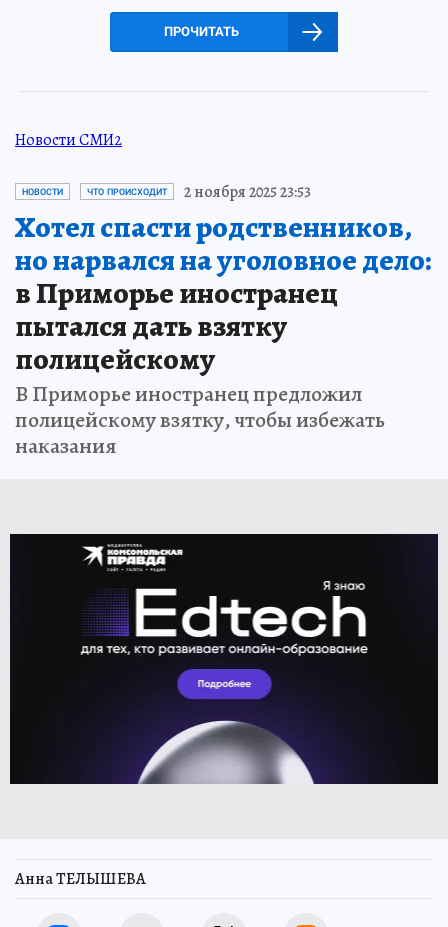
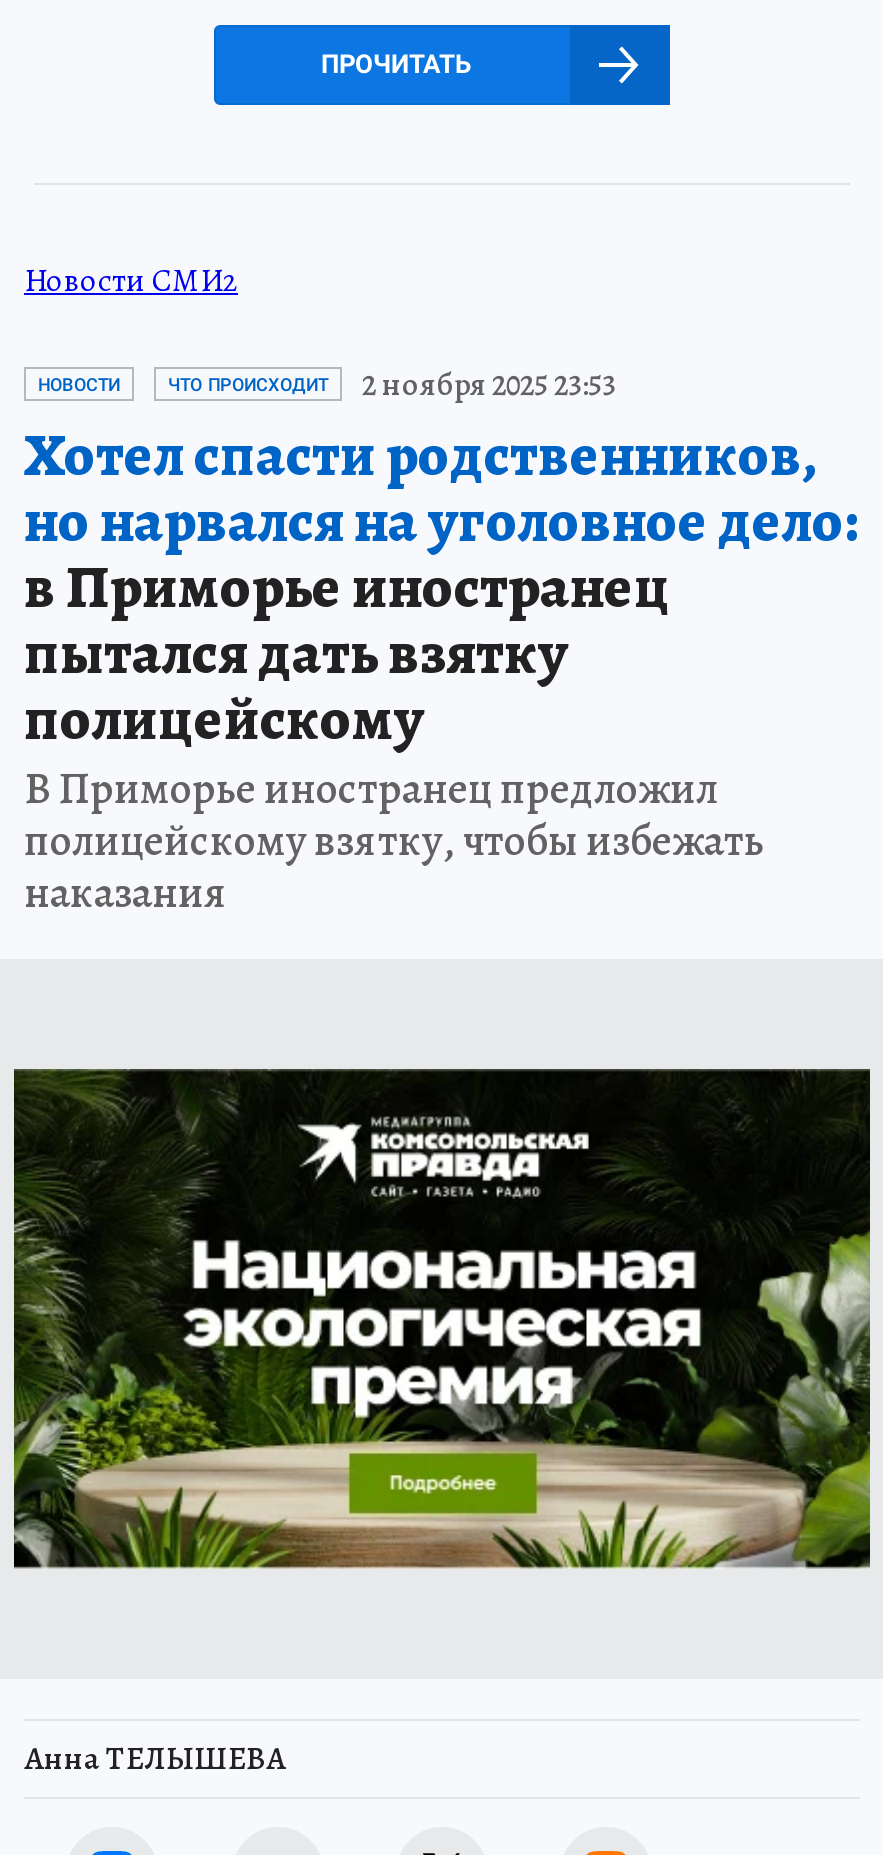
[9,534,439,785] [image] -> [12,1069,872,1571] [image]

